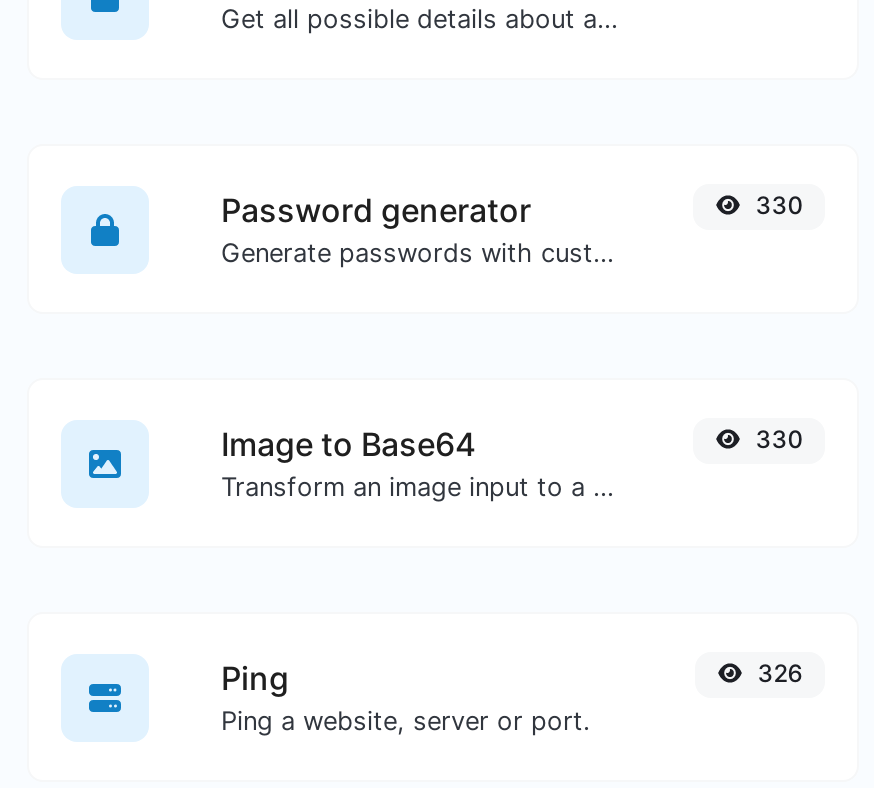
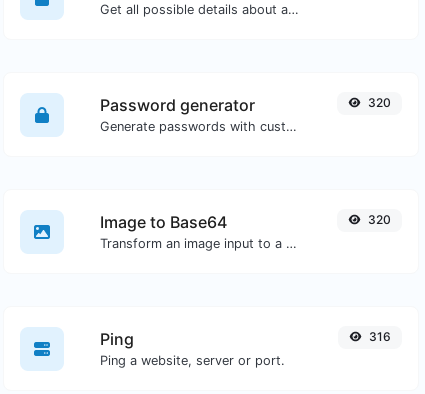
[749,190,803,220] 330 -> [365,95,391,110] 320
[749,424,803,454] 330 -> [365,212,391,227] 320
[751,658,803,688] 326 -> [366,329,391,344] 316

